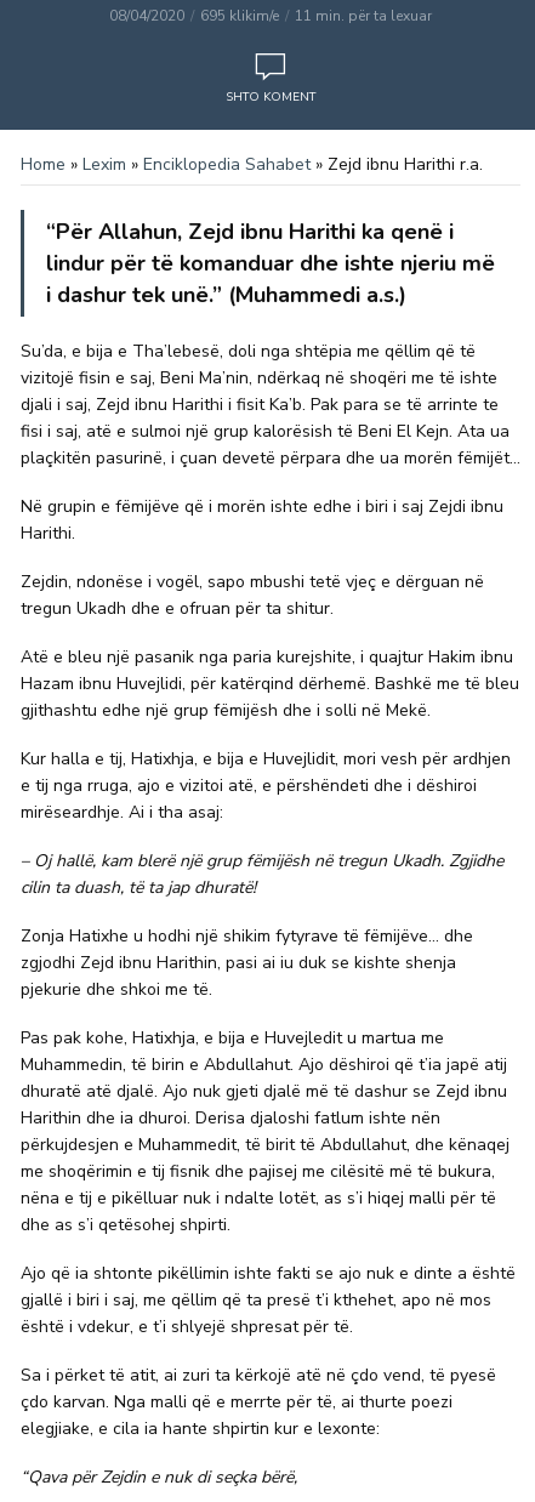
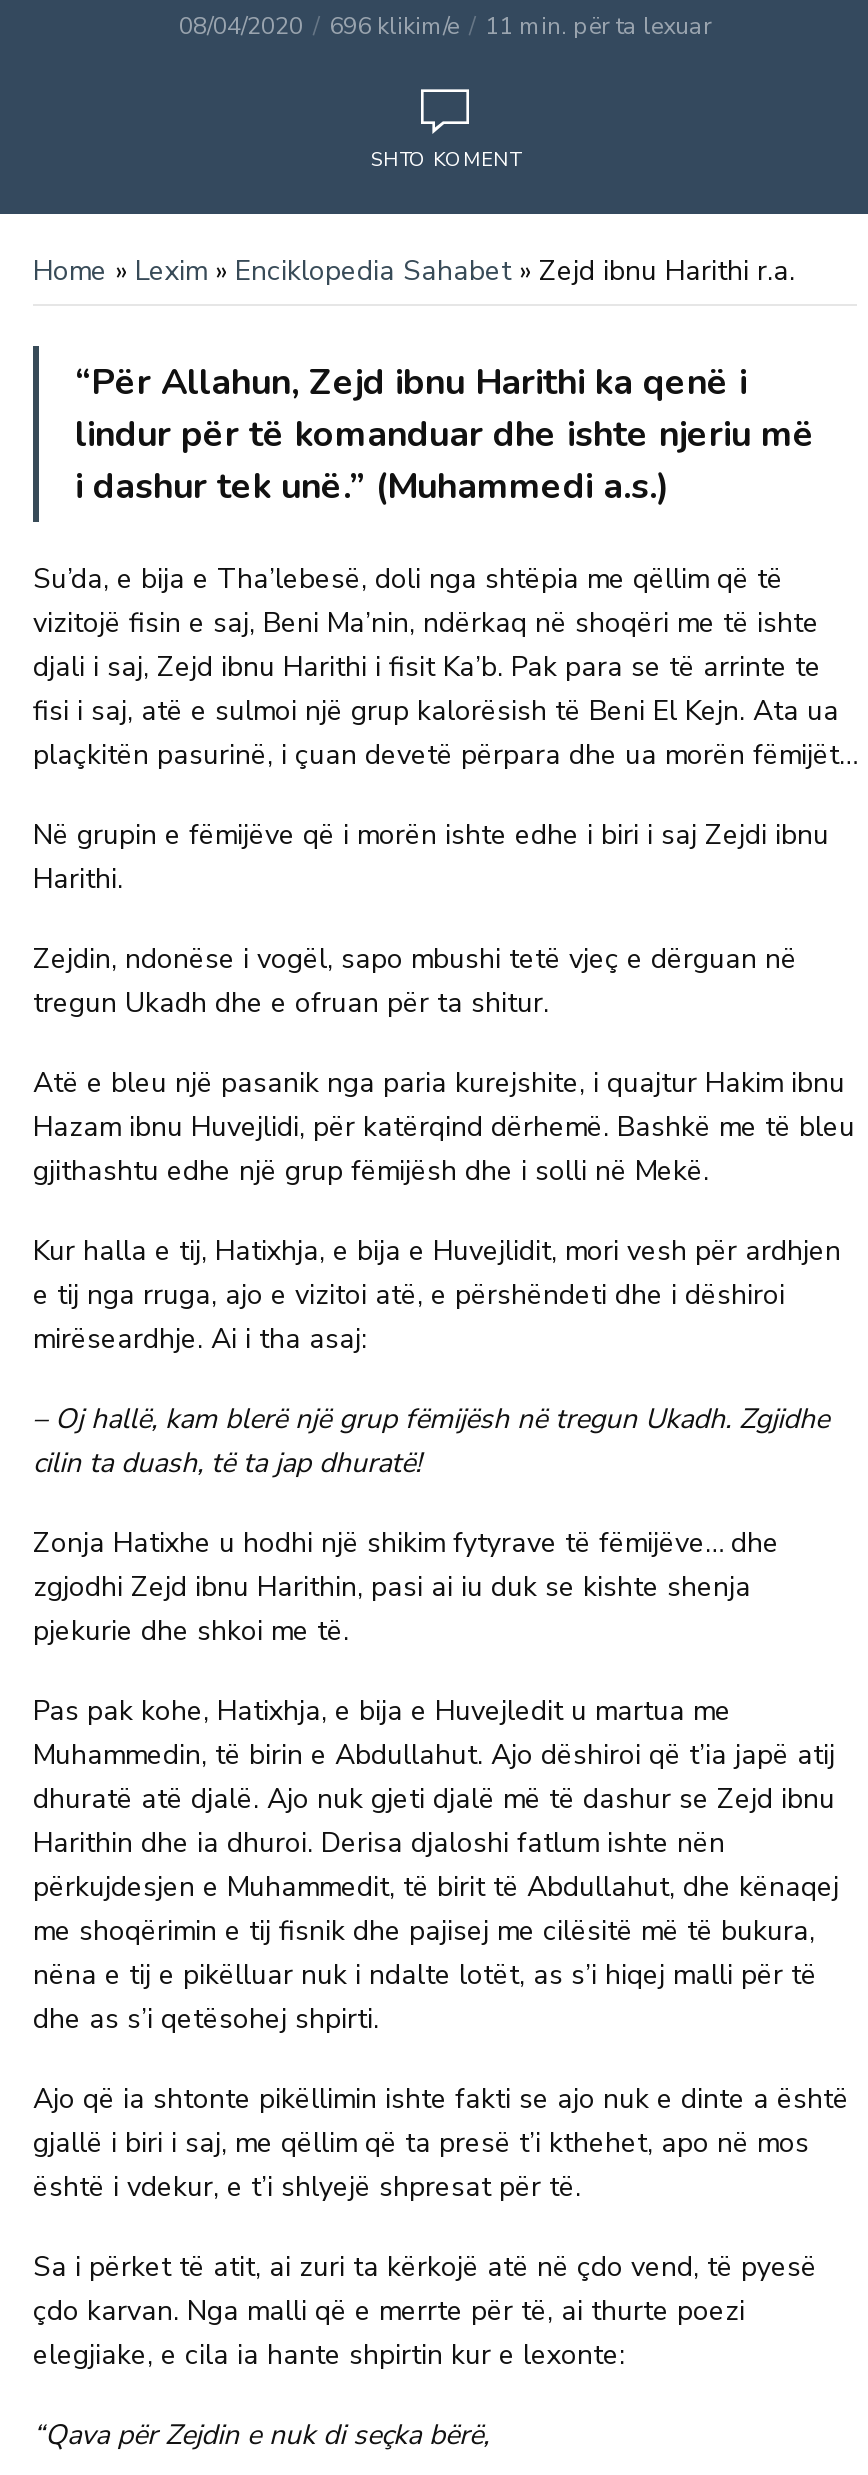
[109,6,432,25] 08/04/2020 695 klikim/e 11 min. për ta lexuar -> [179,10,711,42] 08/04/2020 696 klikim/e 11 min. për ta lexuar

